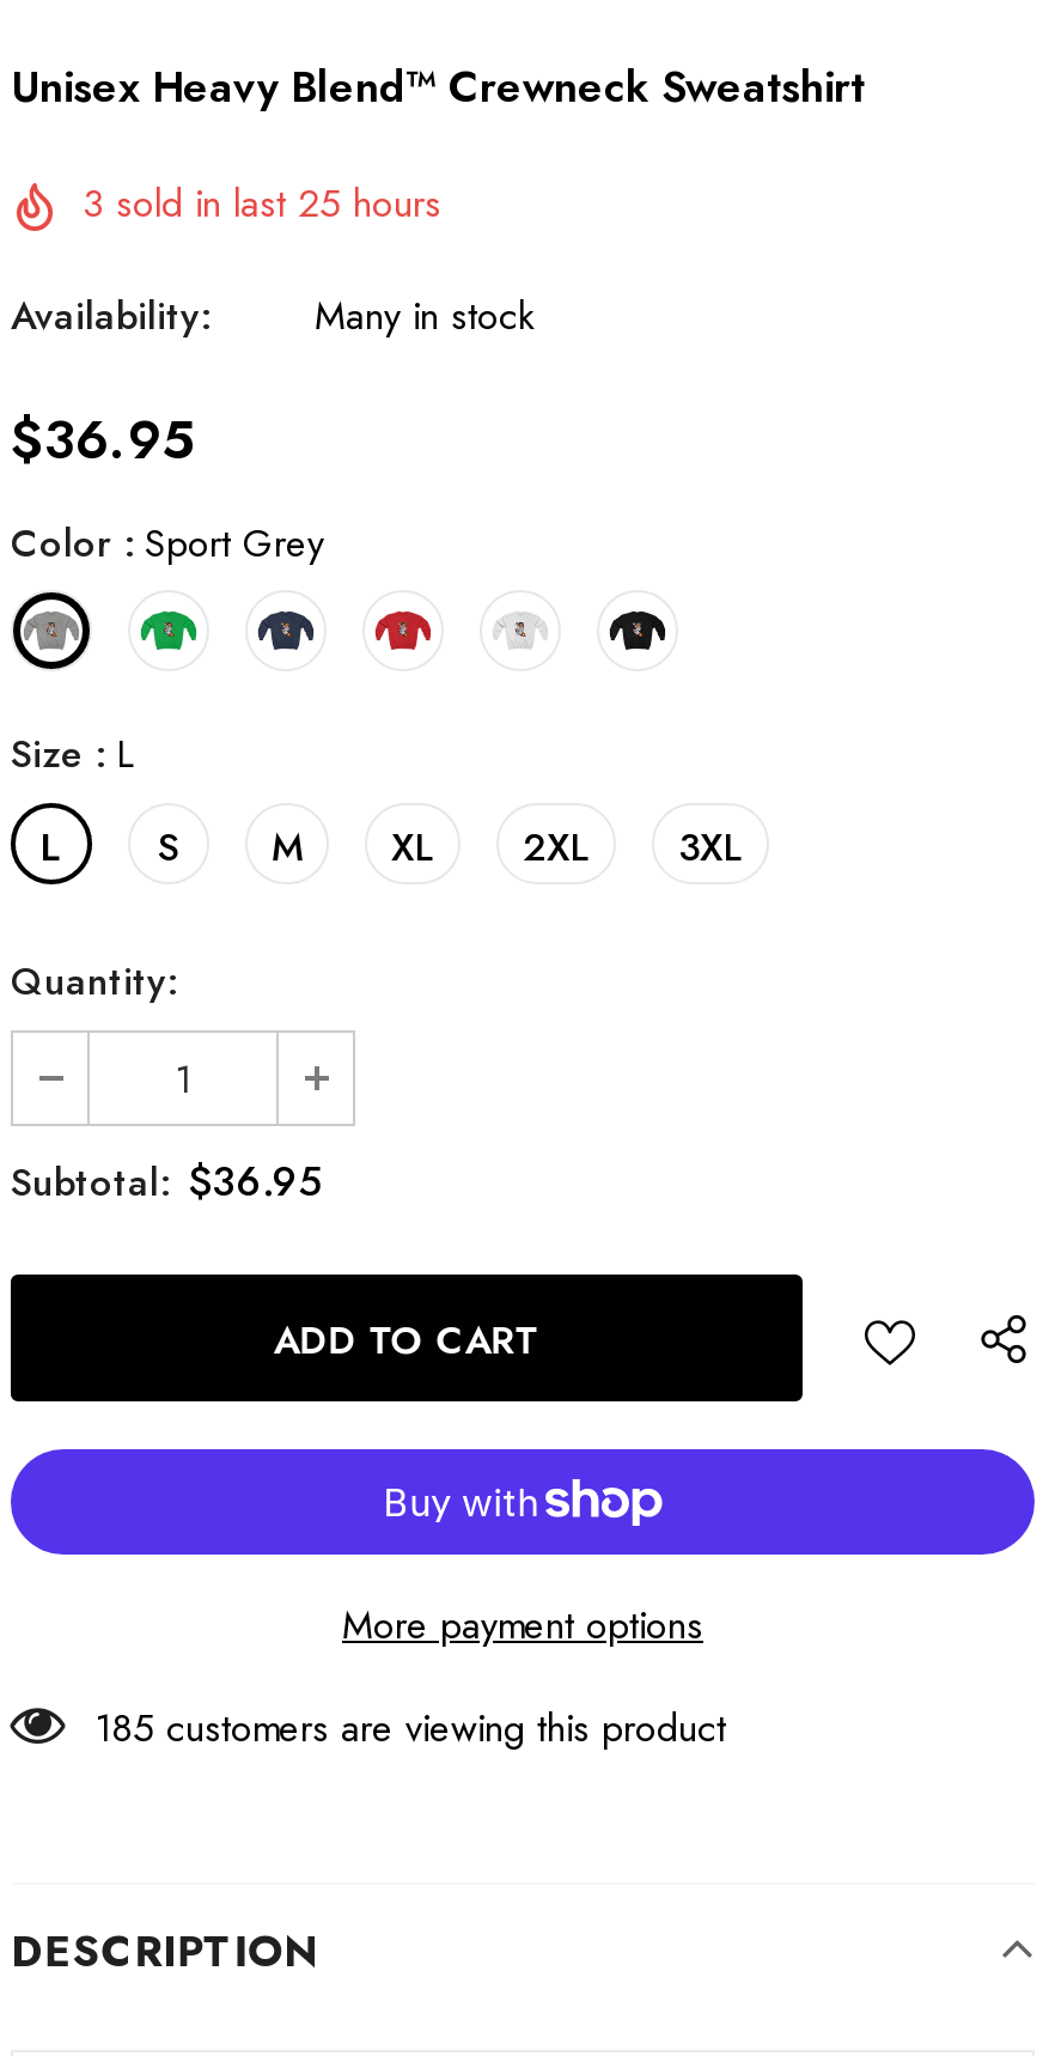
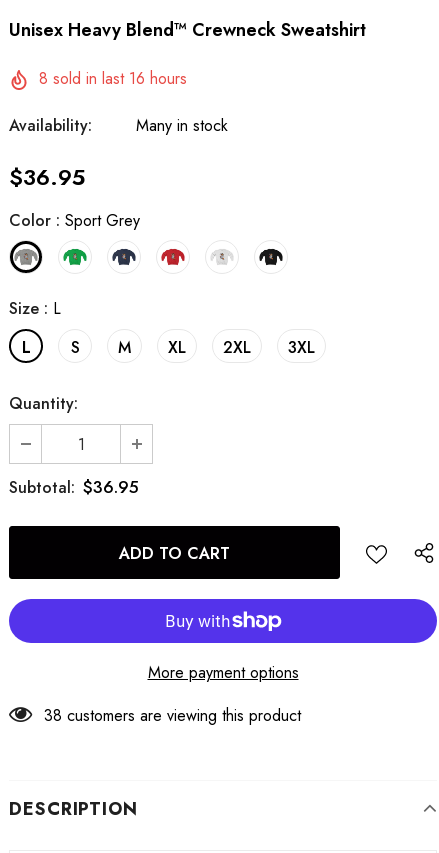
[83,175,441,230] 3 sold in last 25 hours -> [39,66,187,89] 8 sold in last 16 hours
[94,1700,726,1755] 185 customers are viewing this product -> [44,704,301,727] 38 customers are viewing this product

